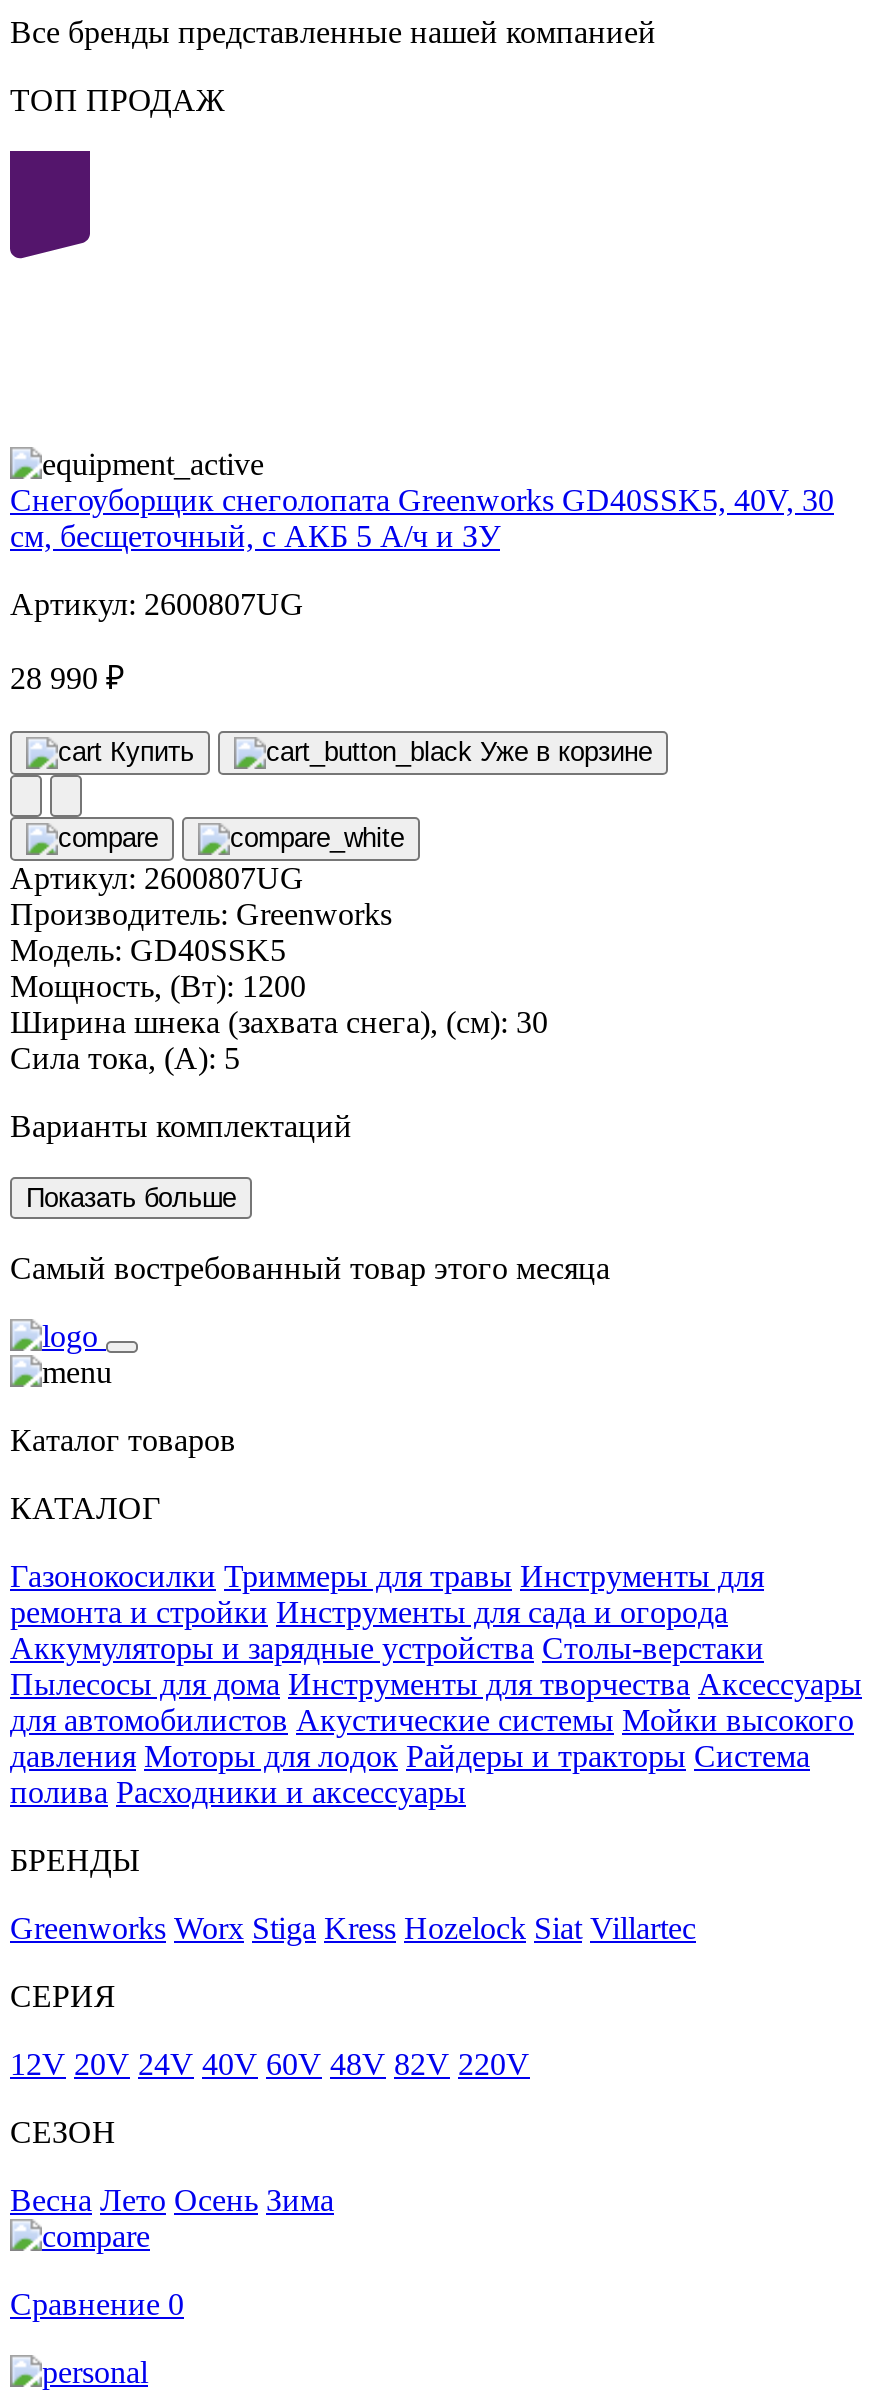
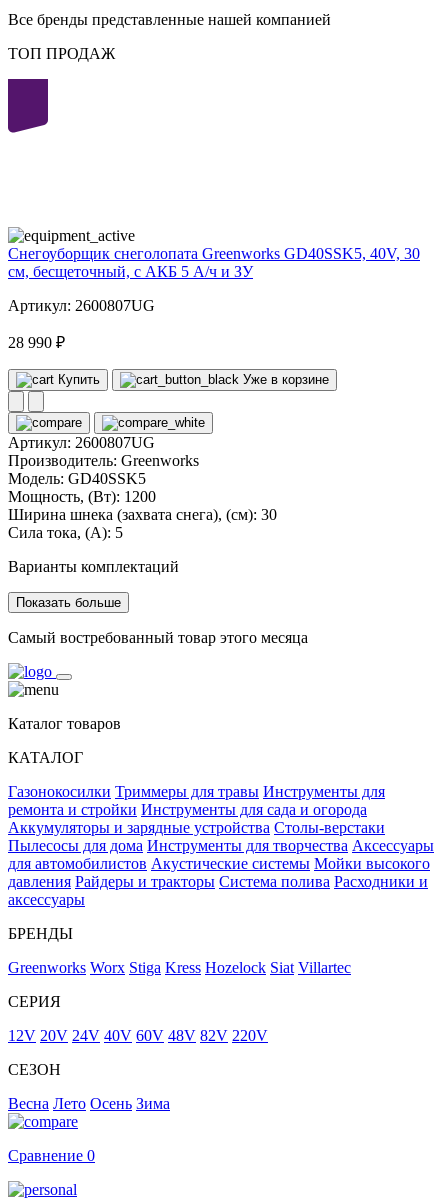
[10,1739,810,1809] давления Моторы для лодок Райдеры и тракторы Система | полива Расходники и аксессуары -> [8,873,428,908] давления Райдеры и тракторы Система полива Расходники и | аксессуары

